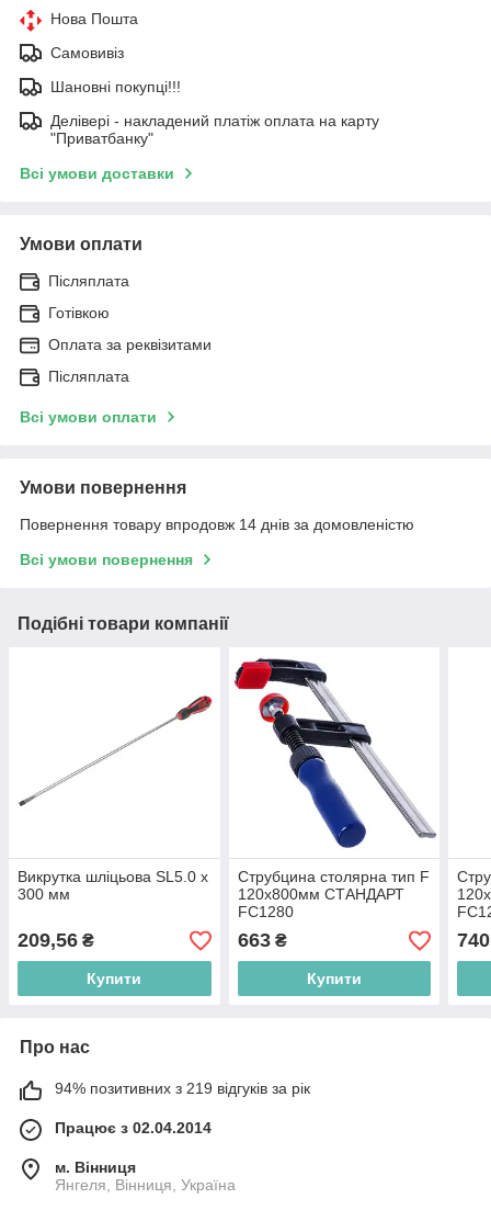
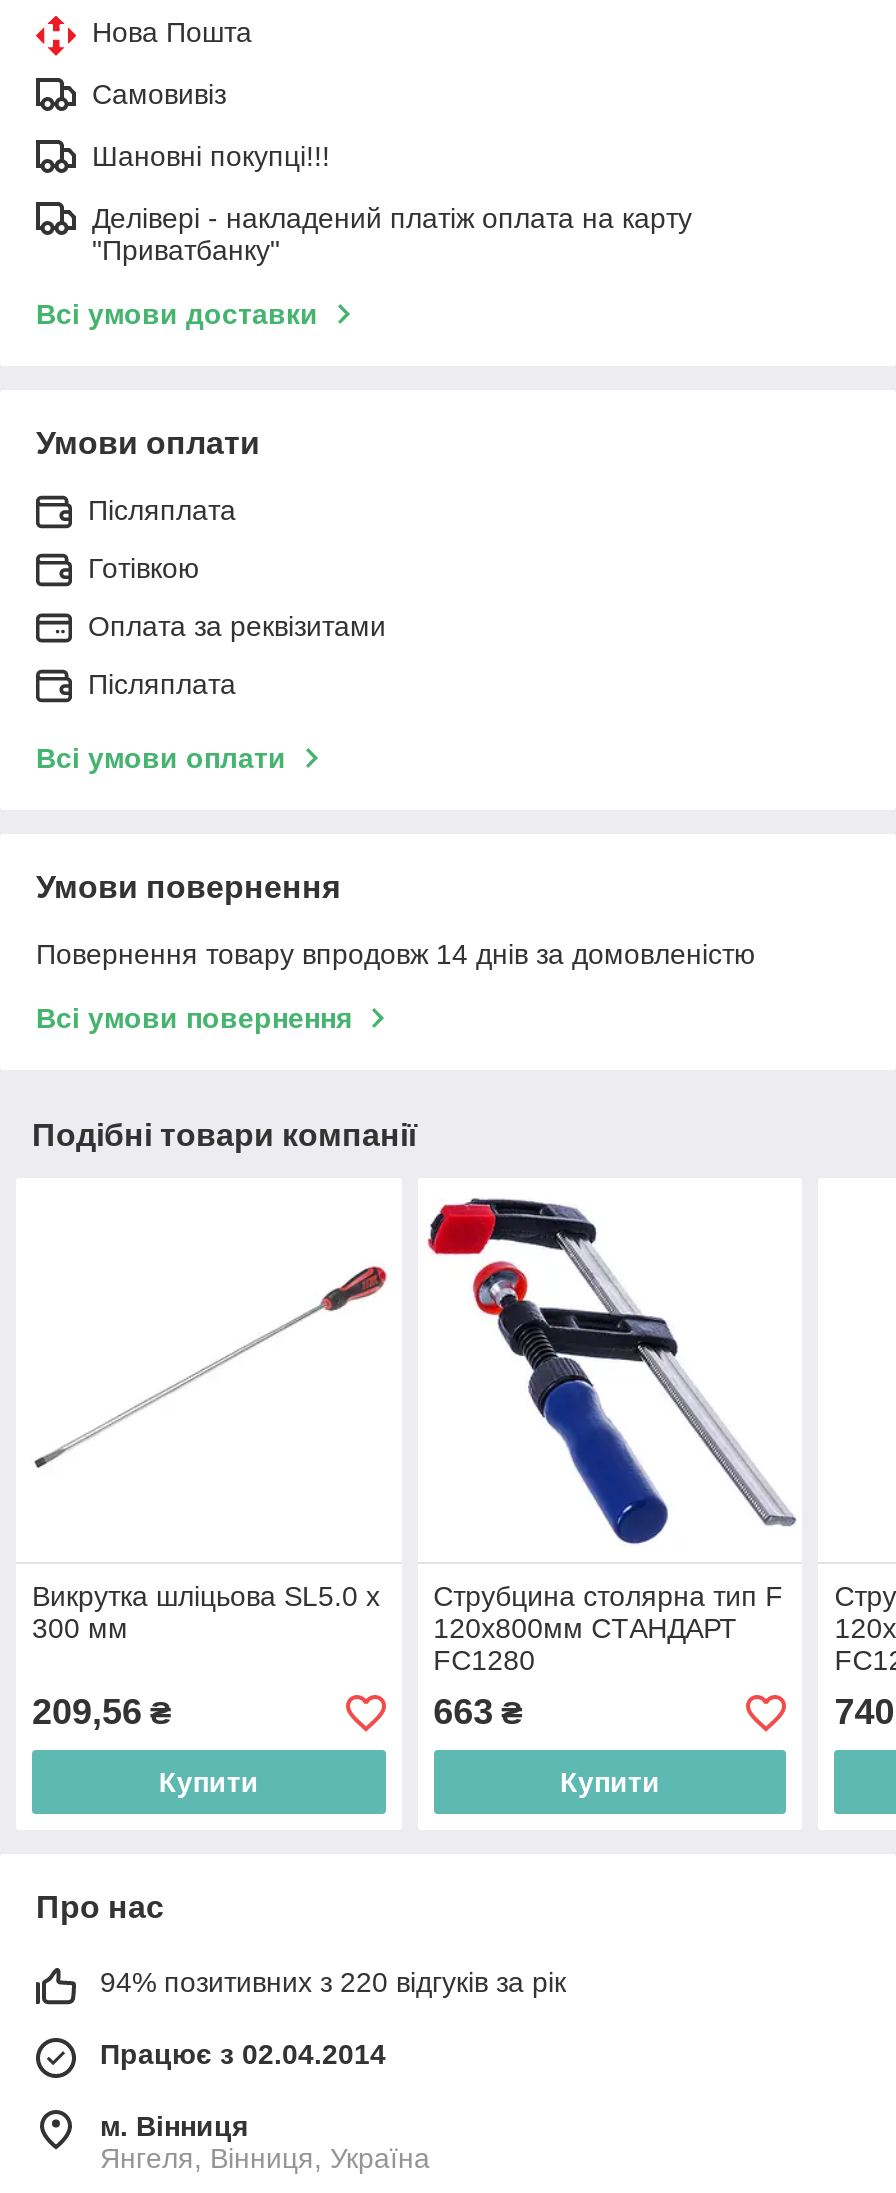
[55,1080,310,1097] 94% позитивних з 219 відгуків за рік -> [100,1967,566,1999] 94% позитивних з 220 відгуків за рік

